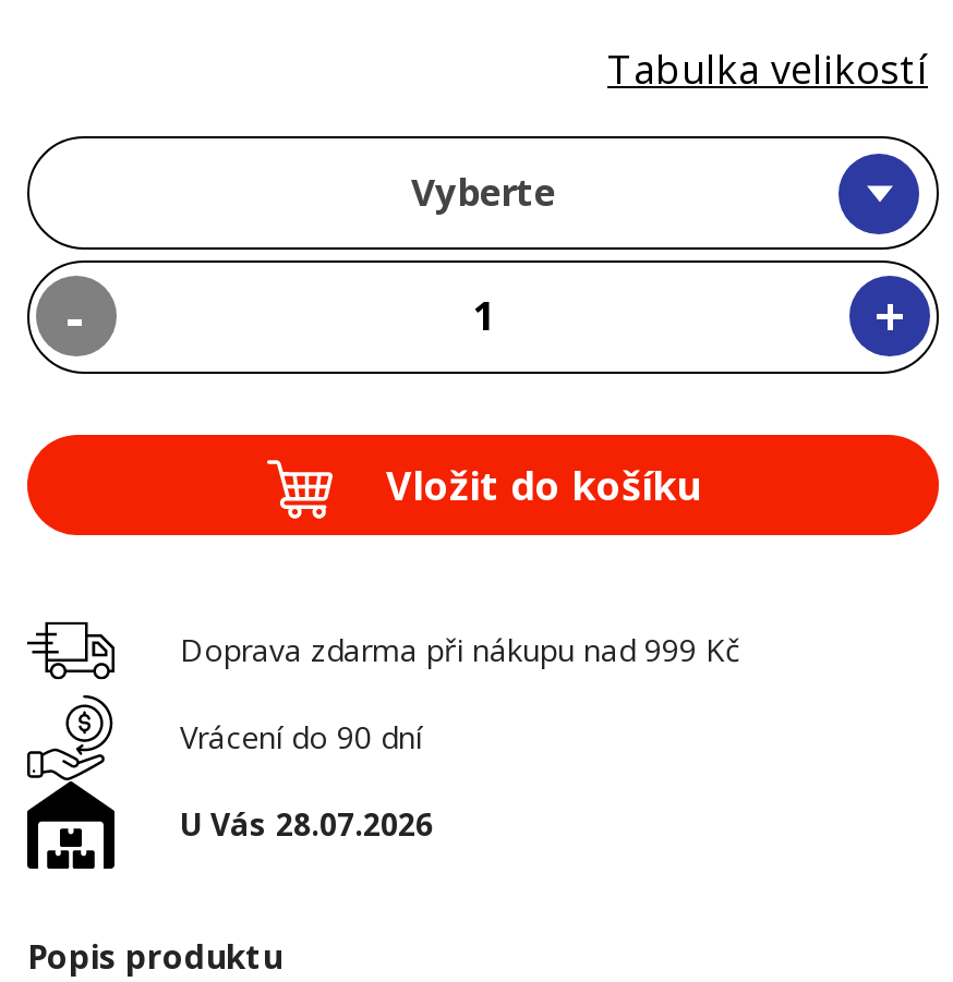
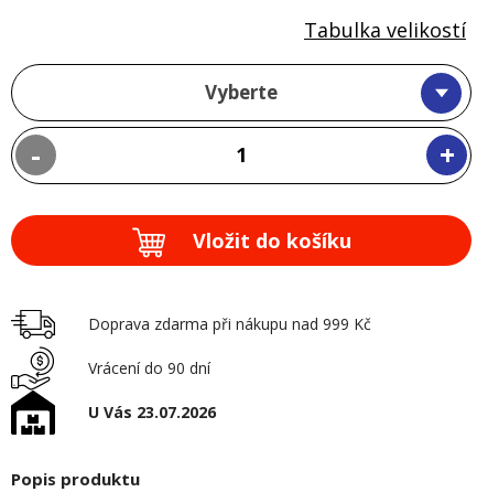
[180,804,433,845] U Vás 28.07.2026 -> [88,402,216,423] U Vás 23.07.2026

